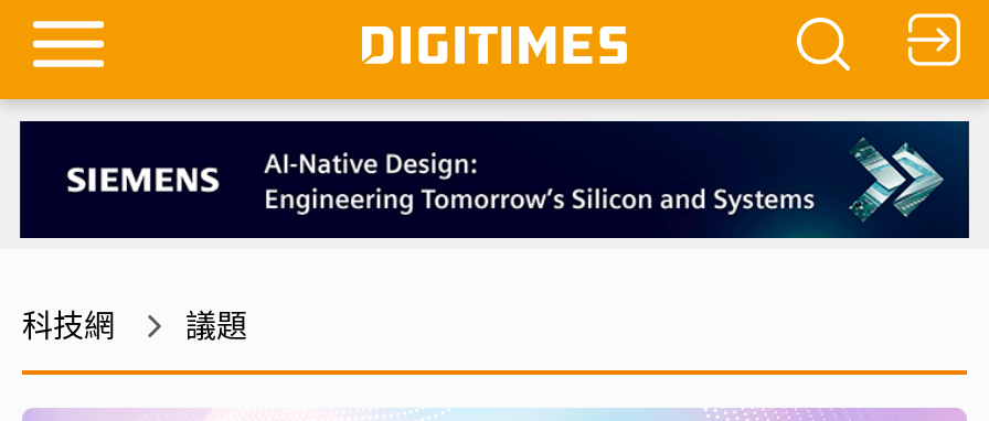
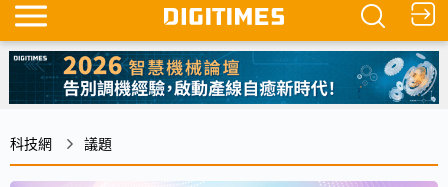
[24,119,969,240] [image] -> [10,50,439,105] [image]

